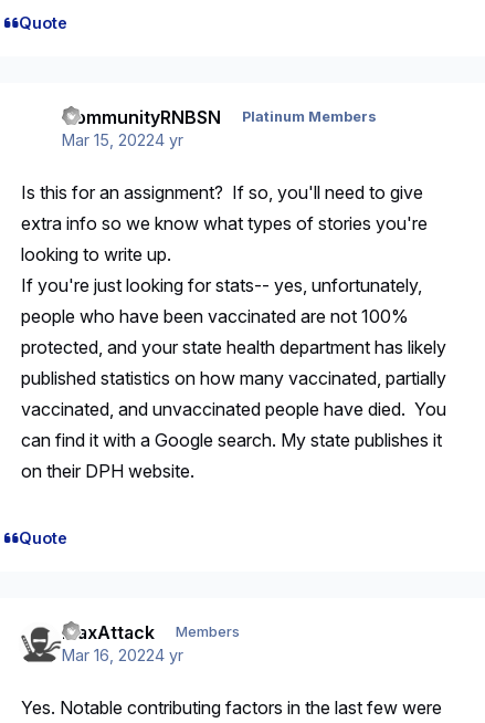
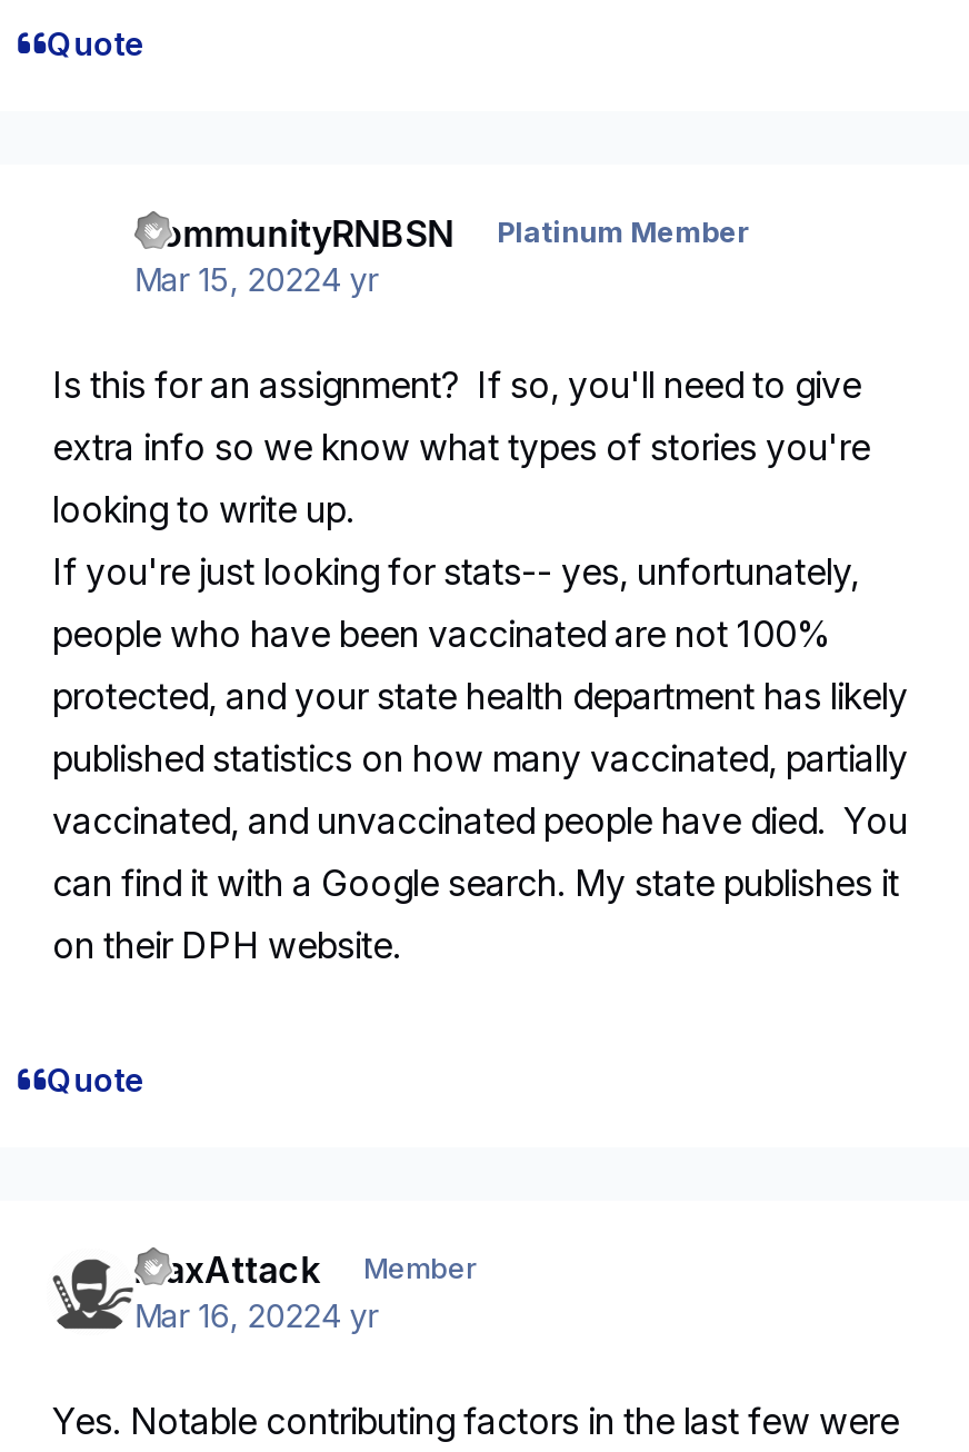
[242,109,377,125] Platinum Members -> [497,216,750,249] Platinum Member
[176,624,240,640] Members -> [363,1253,477,1286] Member

